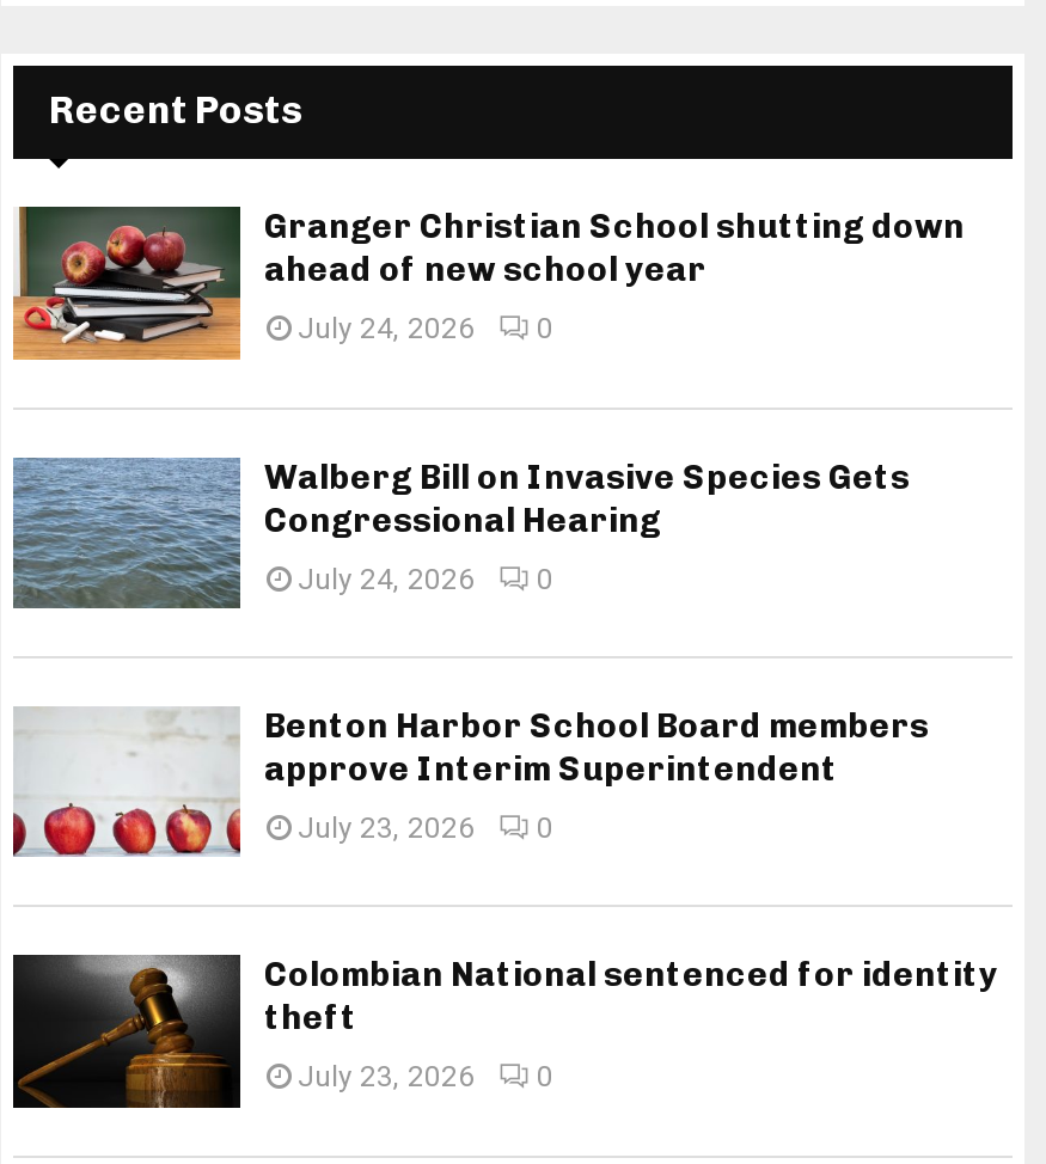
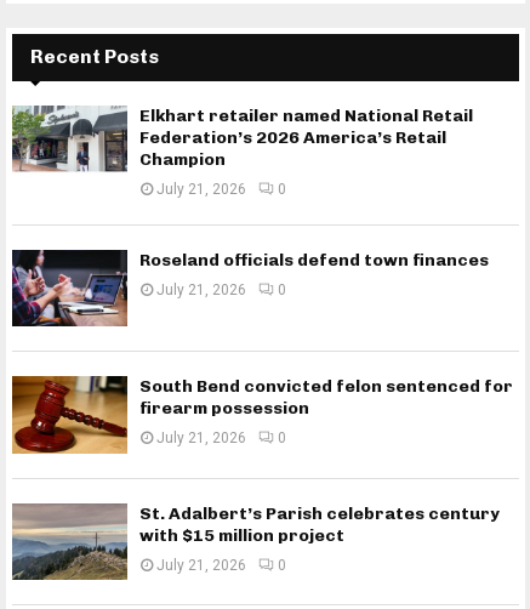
[11,203,965,363] [image] | Granger Christian School shutting down | ahead of new school year -> [11,106,473,183] [image] | Elkhart retailer named National Retail | Federation’s 2026 America’s Retail | Champion
[298,313,553,347] July 24, 2026 0 -> [156,181,286,198] July 21, 2026 0
[11,457,910,609] [image] | Walberg Bill on Invasive Species Gets | Congressional Hearing -> [11,249,489,328] [image] | Roseland officials defend town finances
[298,562,553,596] July 24, 2026 0 -> [156,281,286,298] July 21, 2026 0
[11,707,929,858] [image] | Benton Harbor School Board members | approve Interim Superintendent -> [11,375,513,455] [image] | South Bend convicted felon sentenced for | firearm possession
[298,812,553,845] July 23, 2026 0 -> [156,430,286,447] July 21, 2026 0
[11,954,998,1109] [image] | Colombian National sentenced for identity | theft -> [11,503,500,580] [image] | St. Adalbert’s Parish celebrates century | with $15 million project
[298,1061,553,1095] July 23, 2026 0 -> [156,556,286,573] July 21, 2026 0

